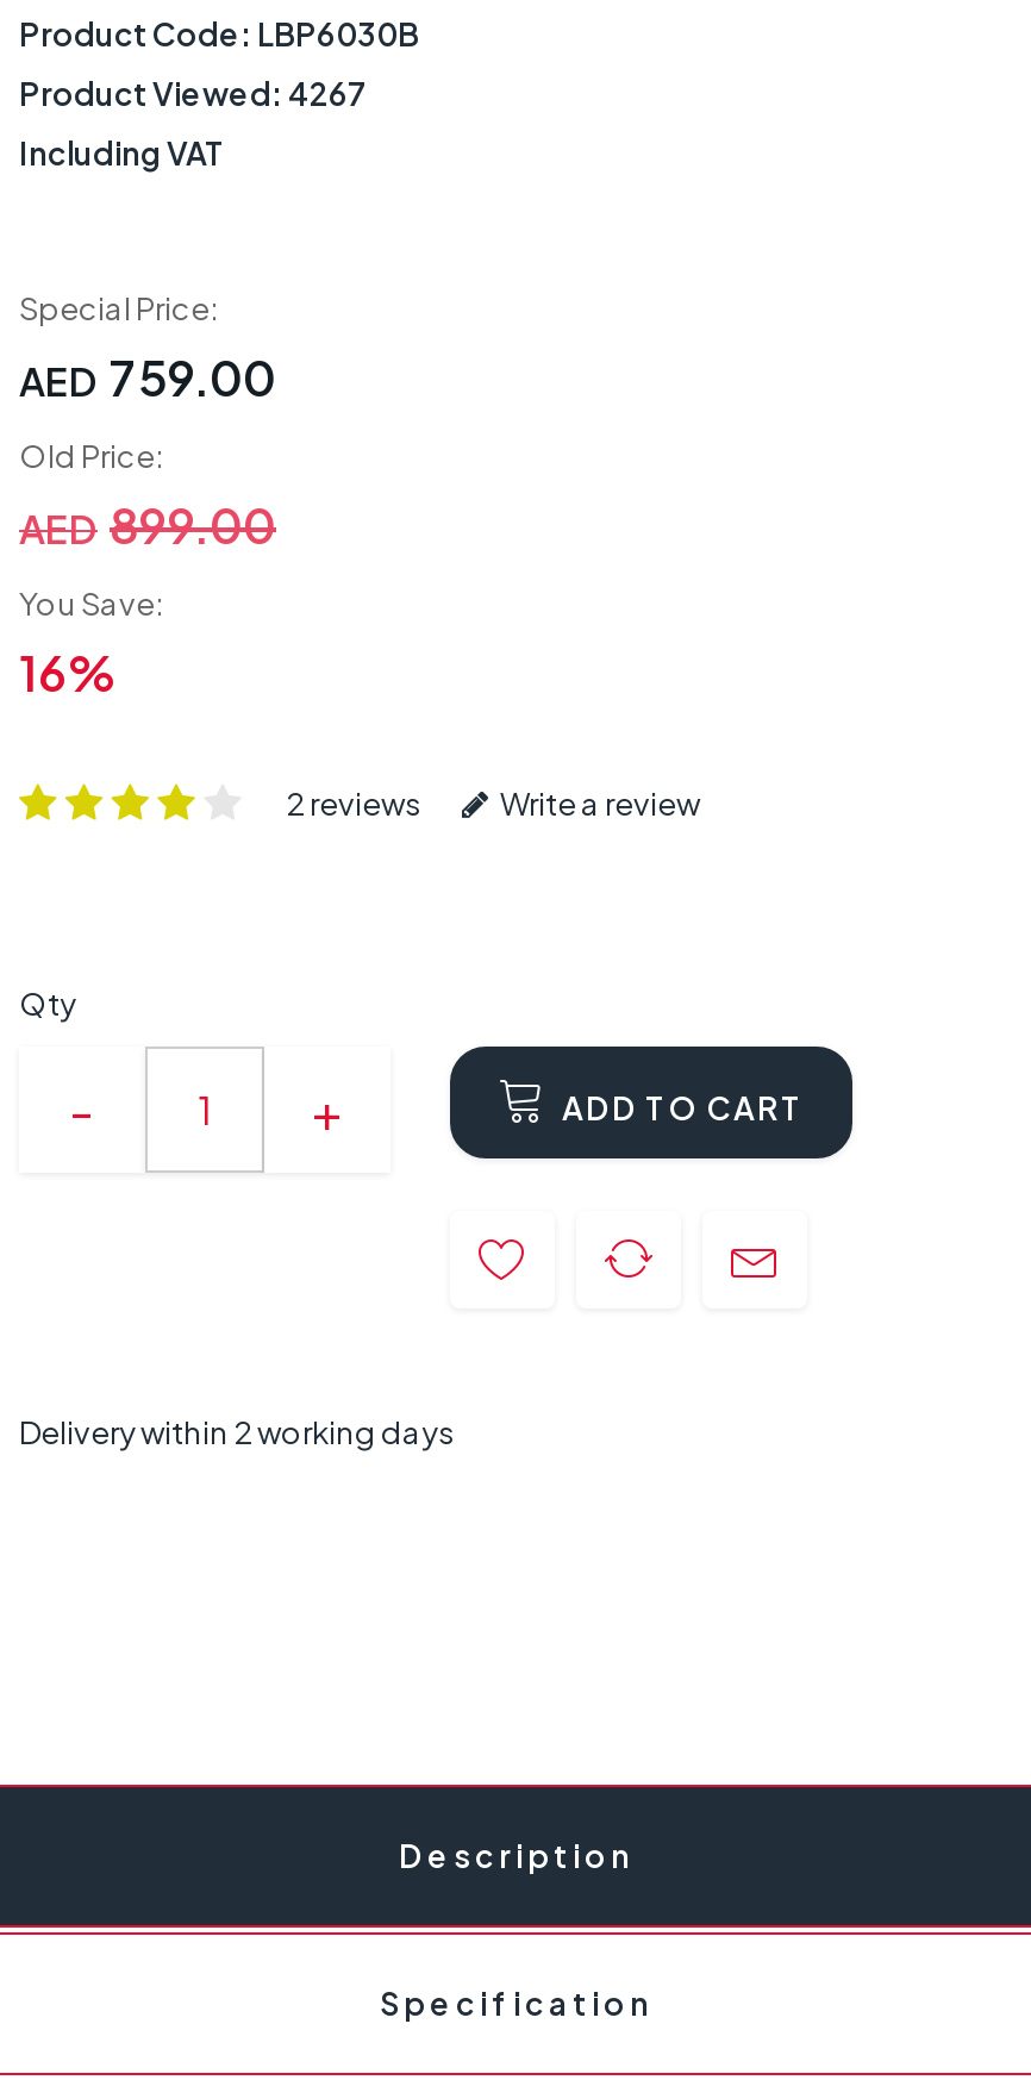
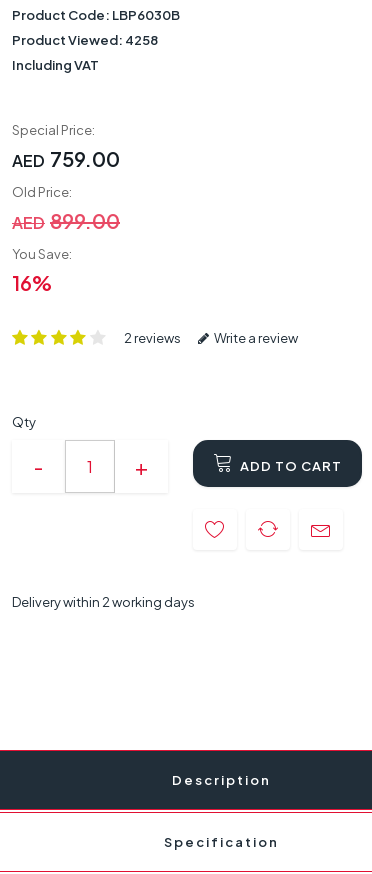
[19,75,367,113] Product Viewed: 4267 -> [12,32,158,48] Product Viewed: 4258

